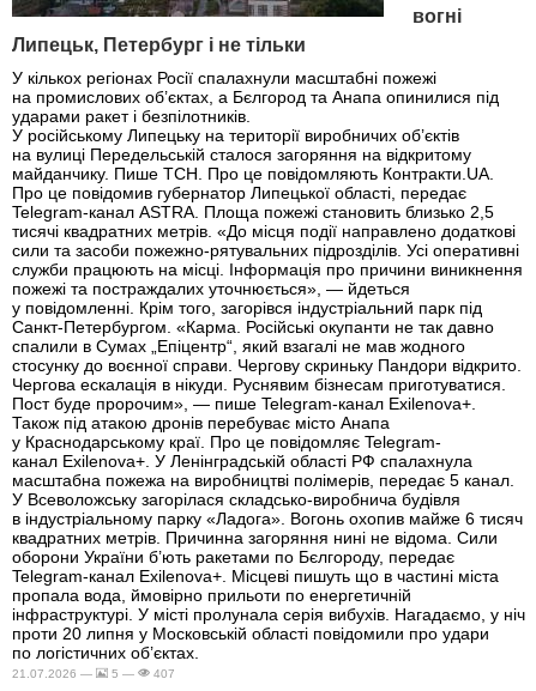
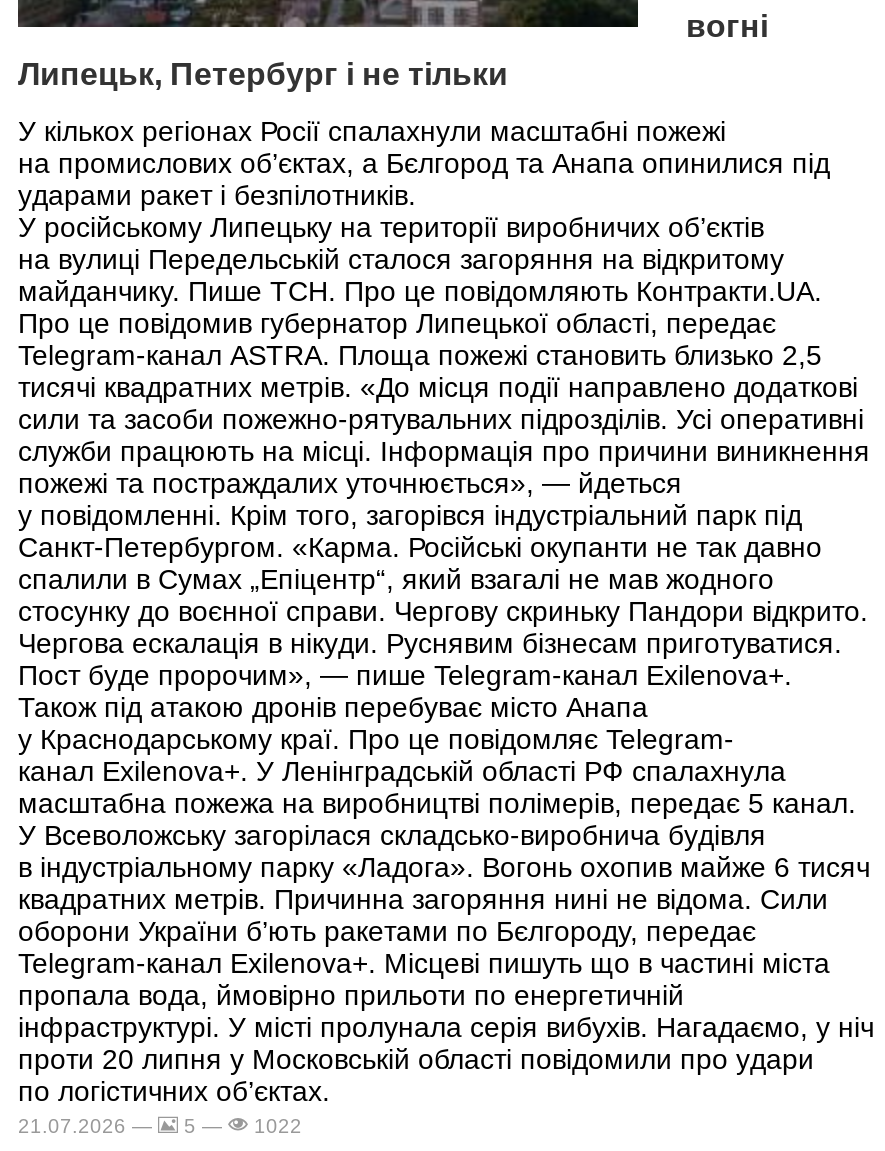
[12,667,175,681] 21.07.2026 — 5 — 407 -> [18,1115,302,1137] 21.07.2026 — 5 — 1022

